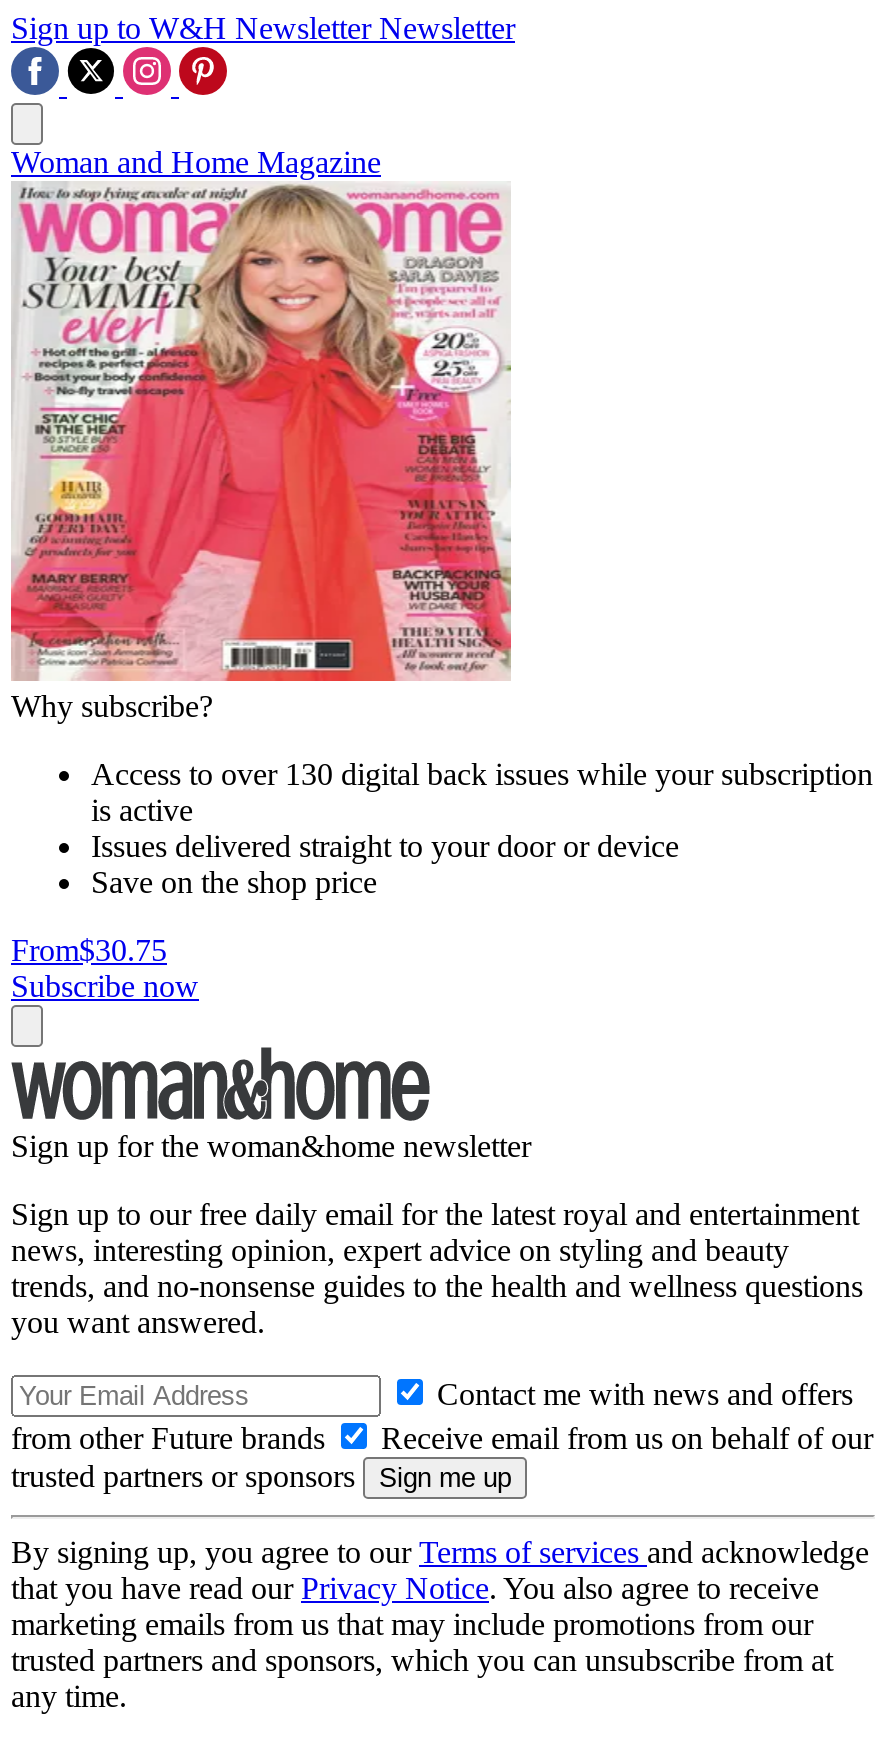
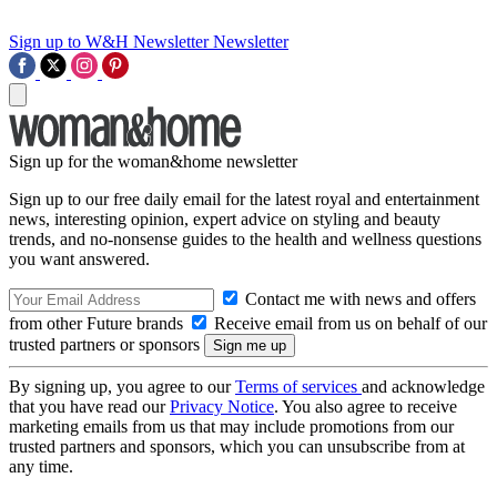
[11,145,381,179] Woman and Home Magazine -> none
[9,183,873,1003] [image] | Why subscribe? | Access to over 130 digital back issues while your subscription | is active | Issues delivered straight to your door or device | Save on the shop price | From$30.75 | Subscribe now -> none

